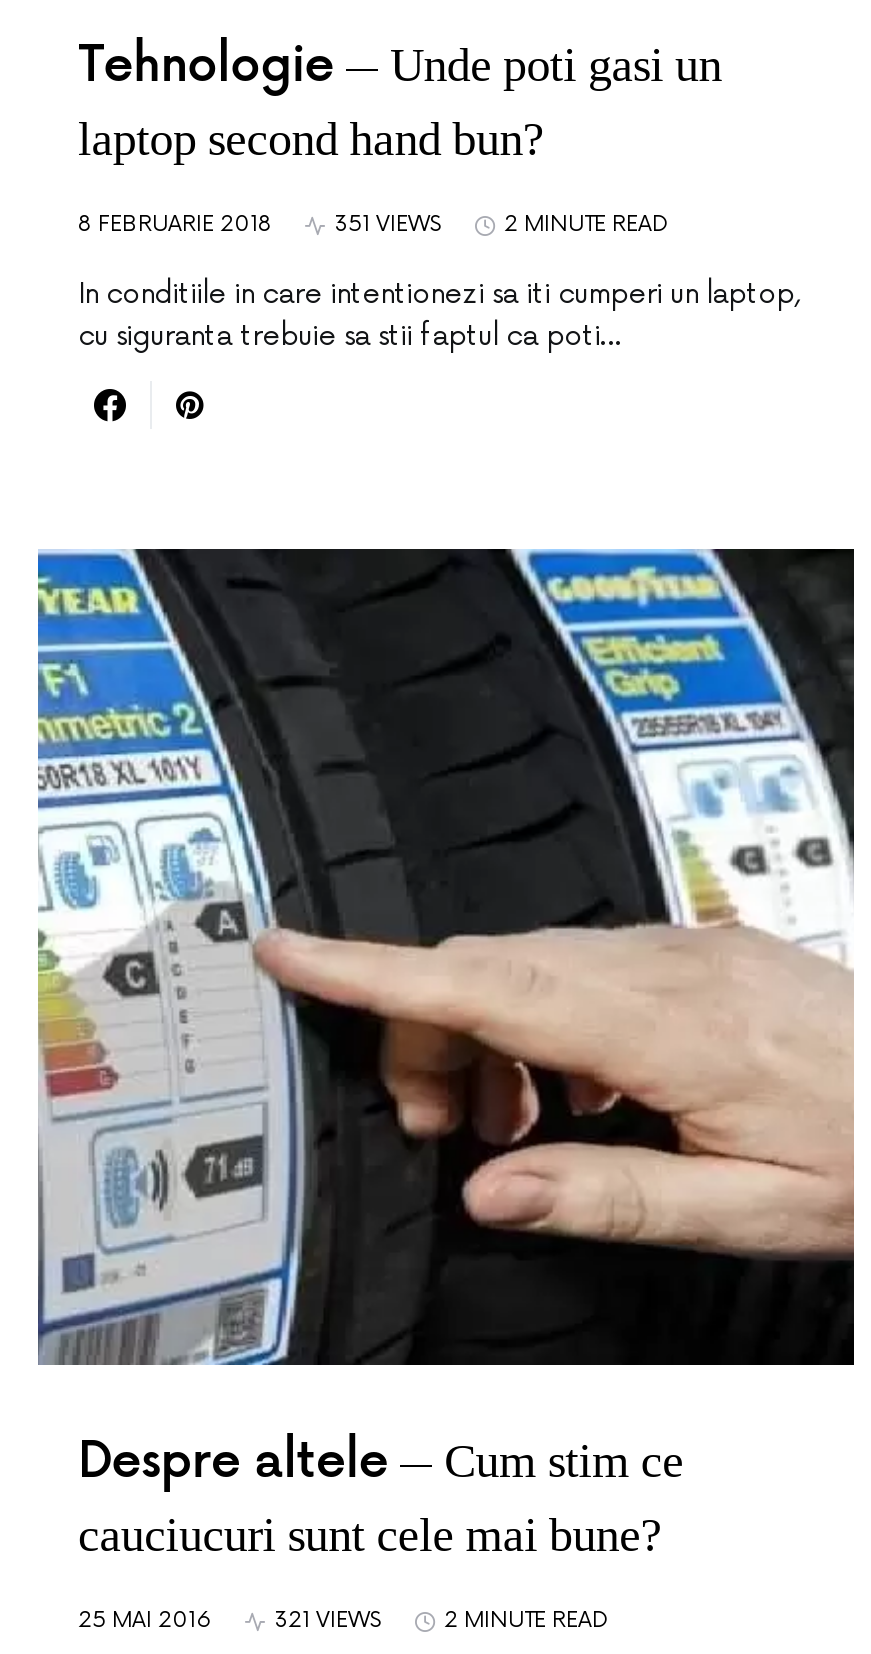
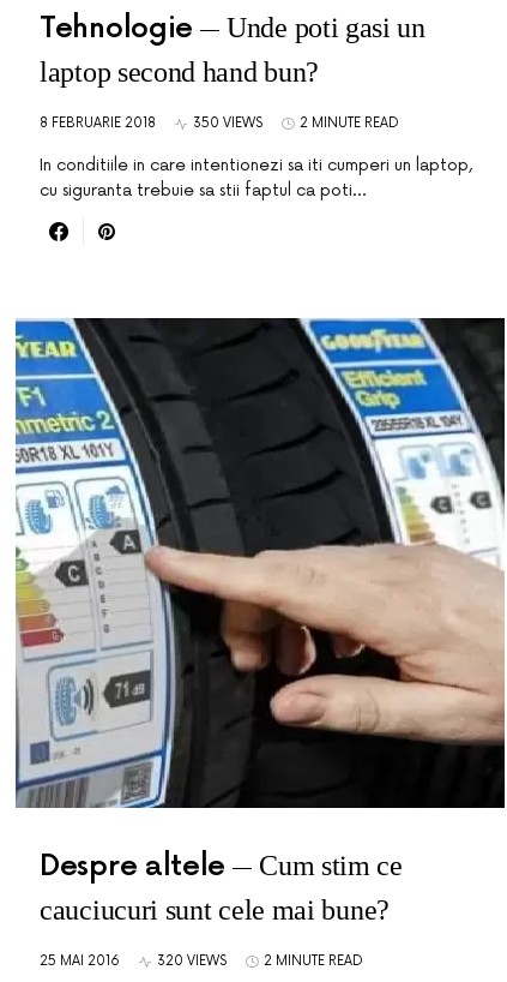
[334,211,442,237] 351 VIEWS -> [193,115,262,131] 350 VIEWS
[274,1607,382,1633] 321 VIEWS -> [157,953,227,969] 320 VIEWS

